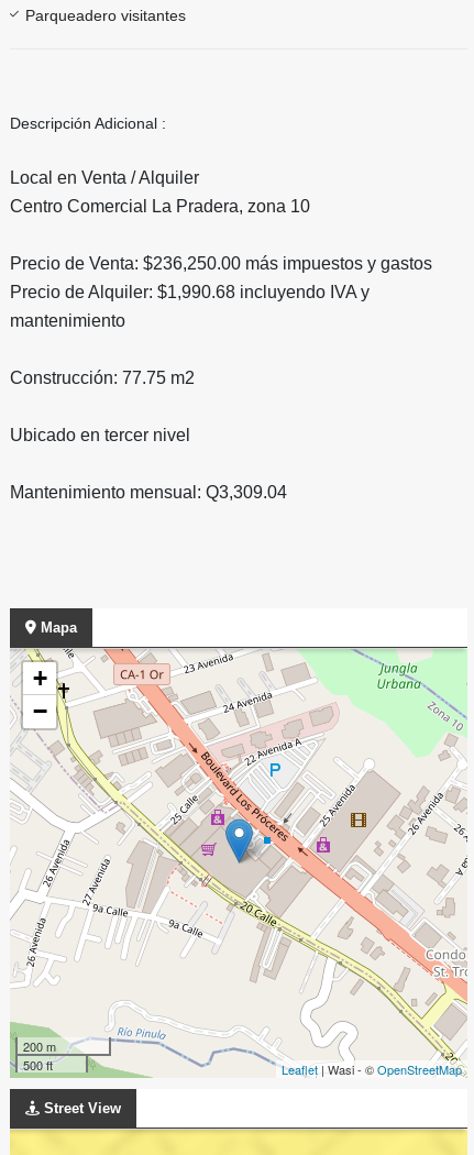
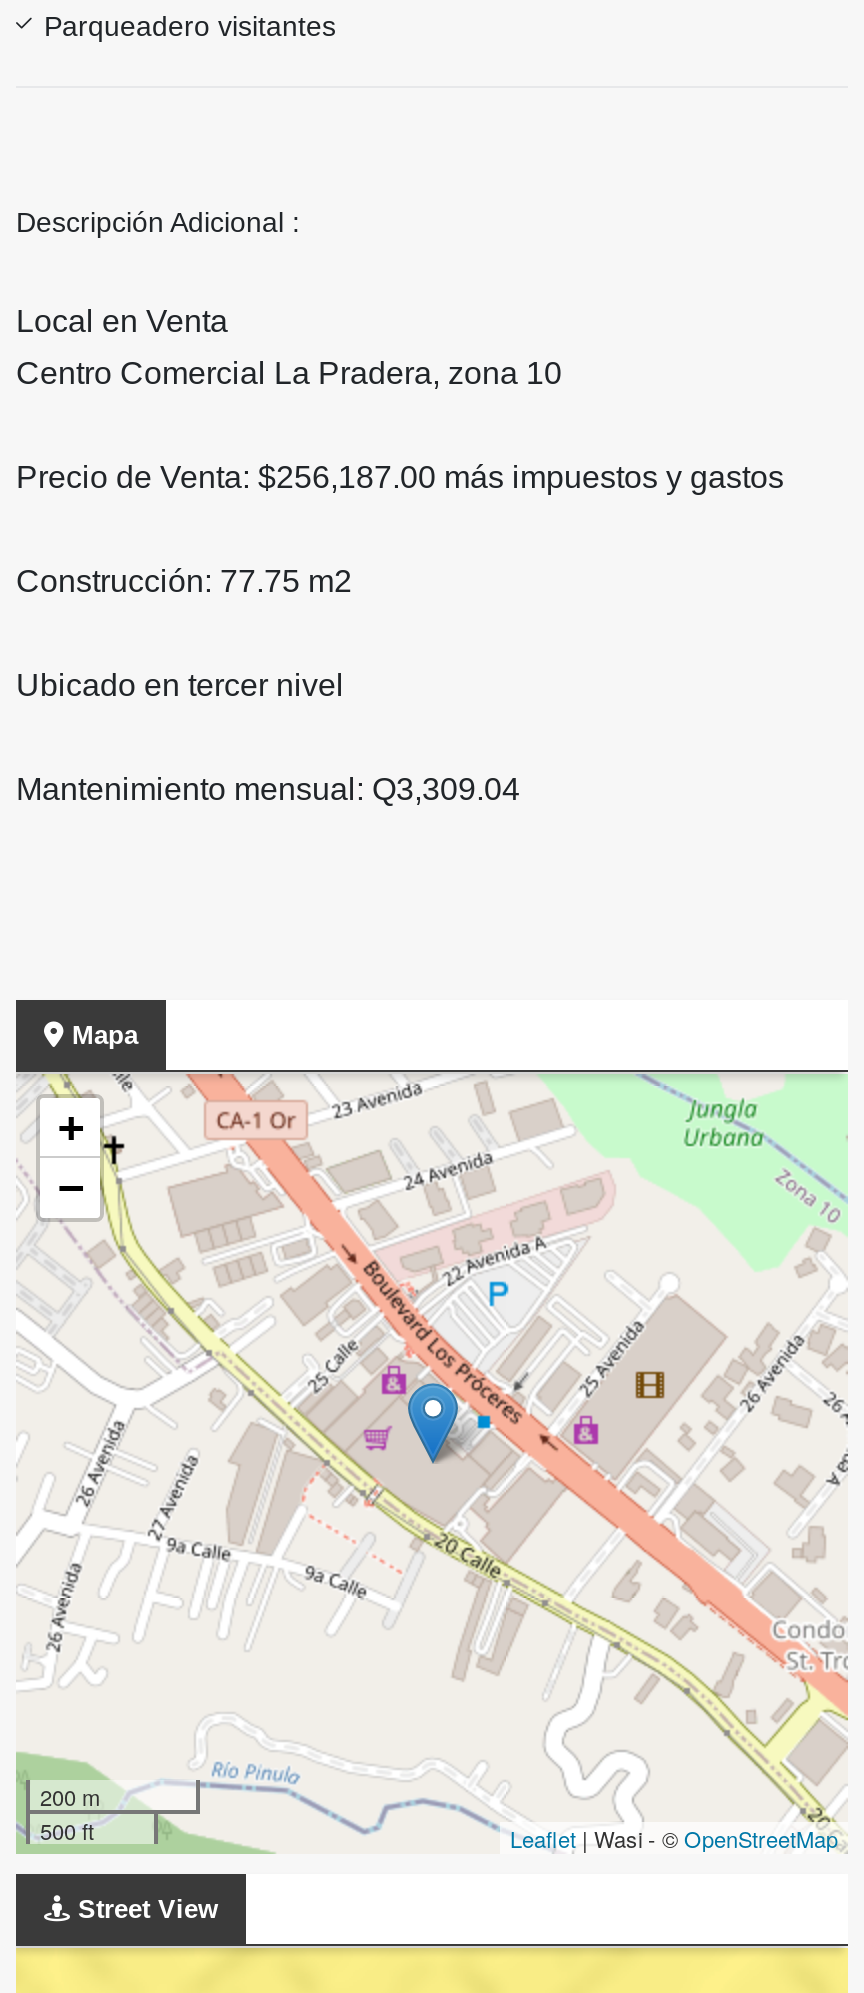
[10,169,199,187] Local en Venta / Alquiler -> [16,304,228,338] Local en Venta
[10,254,432,330] Precio de Venta: $236,250.00 más impuestos y gastos | Precio de Alquiler: $1,990.68 incluyendo IVA y | mantenimiento -> [16,460,784,494] Precio de Venta: $256,187.00 más impuestos y gastos

